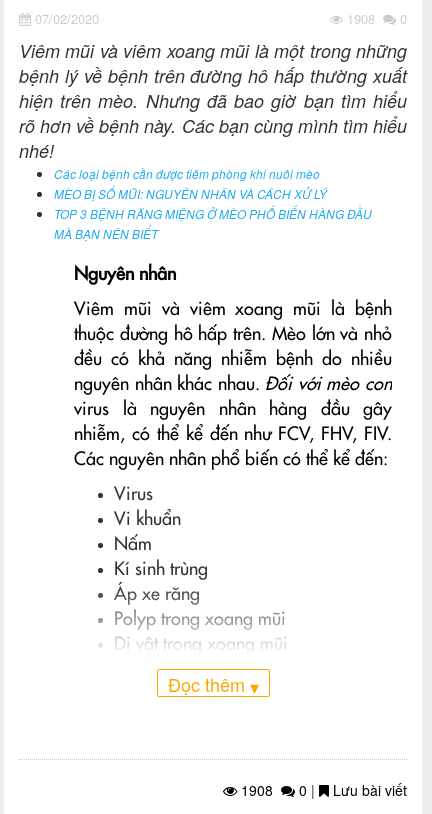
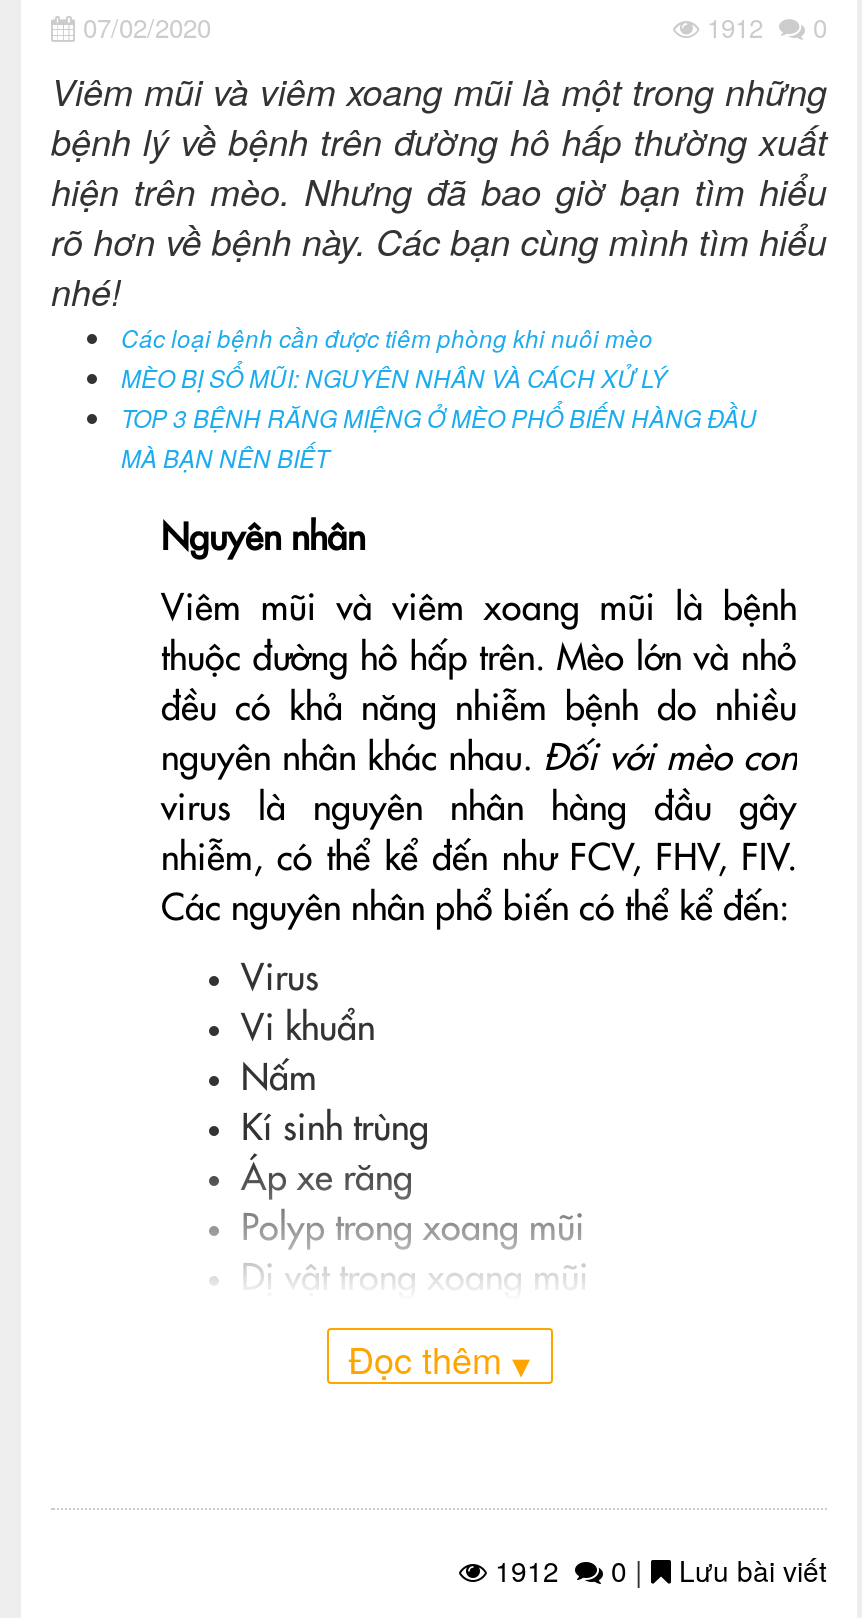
[343,9,407,28] 1908 0 -> [699,9,827,47] 1912 0
[237,780,281,800] 1908 -> [487,1551,575,1591] 1912

